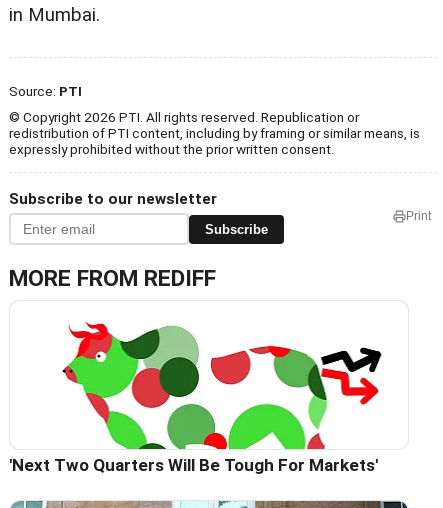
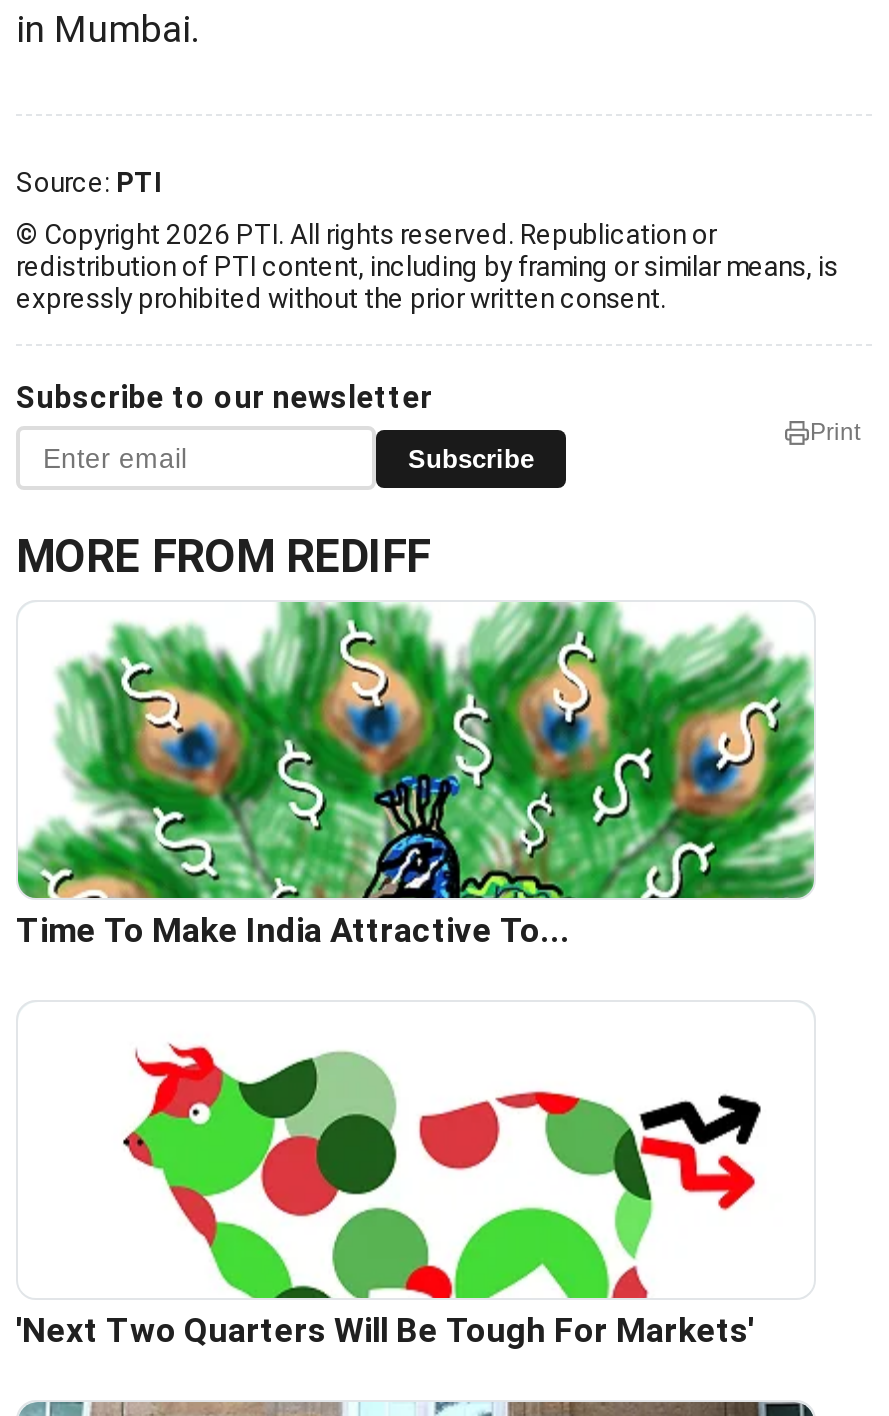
none -> [16,600,816,950] [image] | Time To Make India Attractive To...

